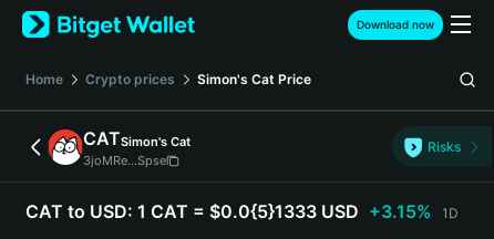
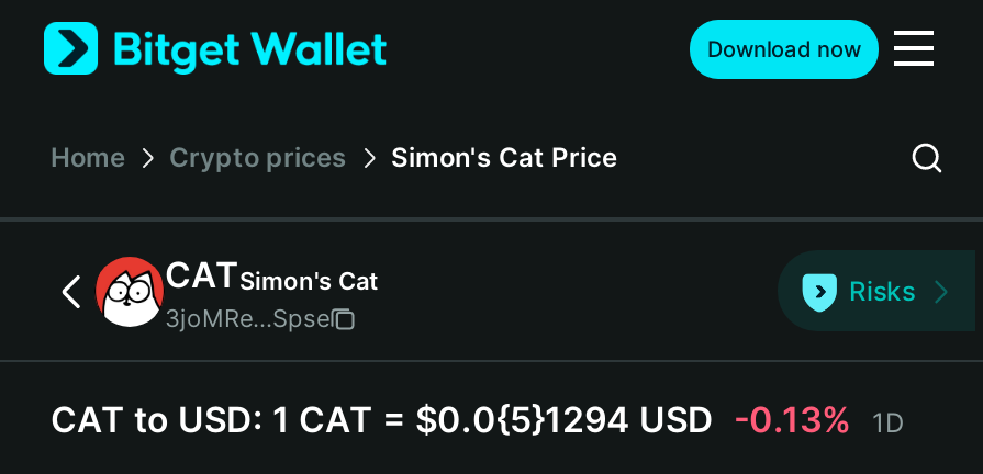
[25,200,459,222] CAT to USD: 1 CAT = $0.0{5}1333 USD +3.15% 1D -> [51,397,905,441] CAT to USD: 1 CAT = $0.0{5}1294 USD -0.13% 1D

